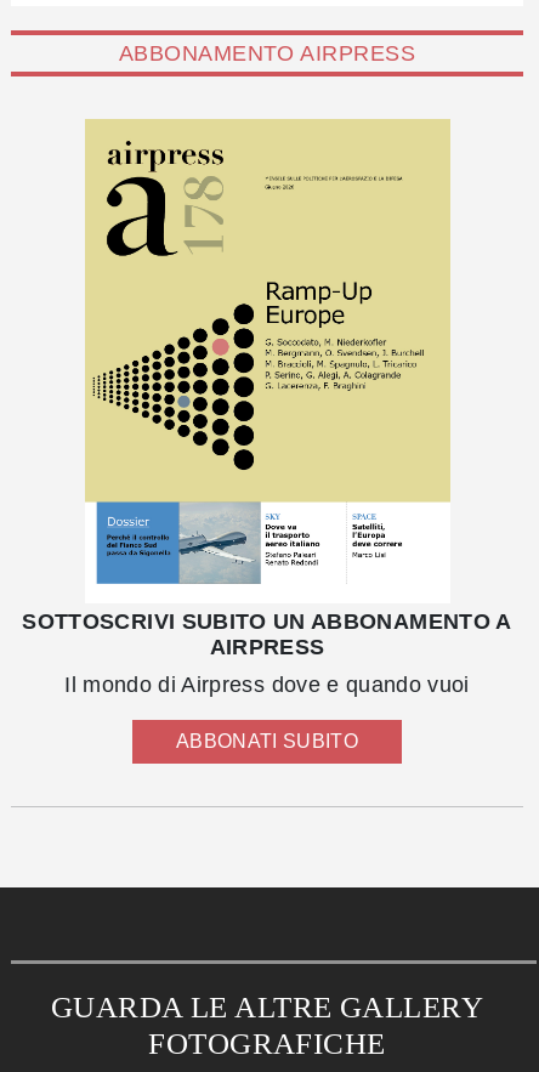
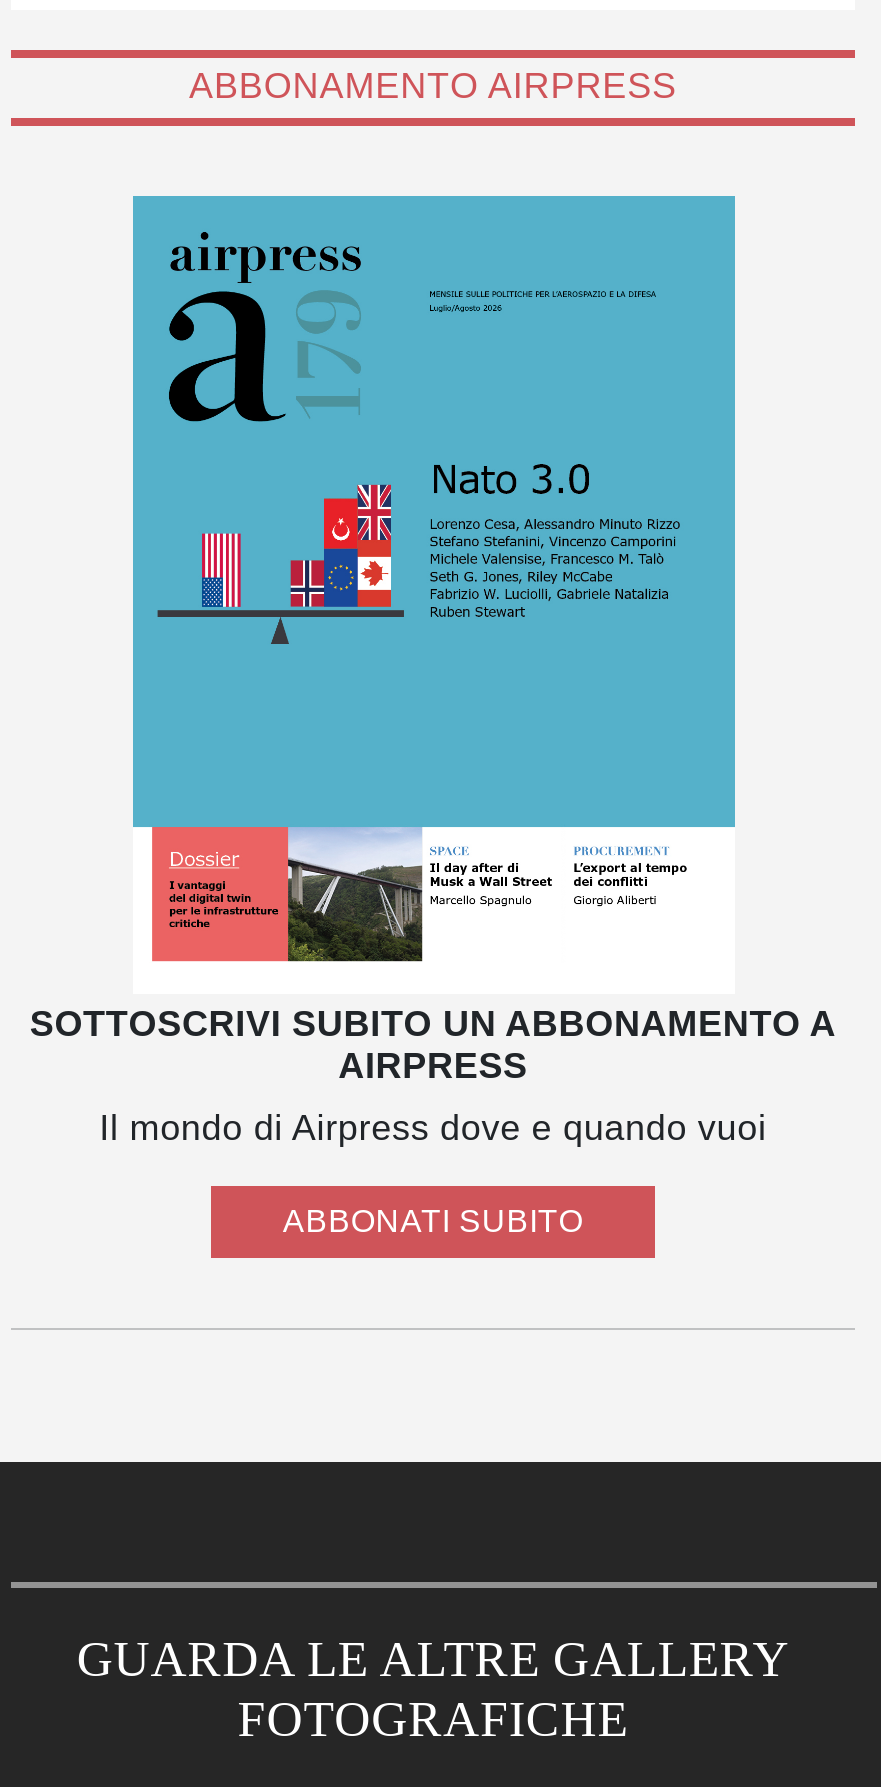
[85,119,450,585] [image] -> [131,195,737,963] [image]

